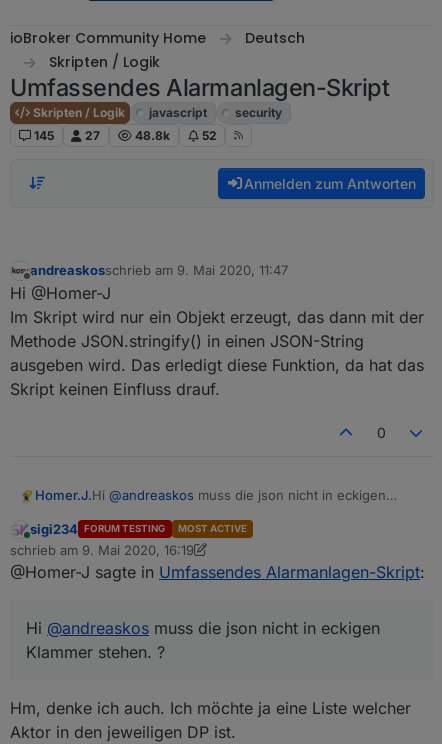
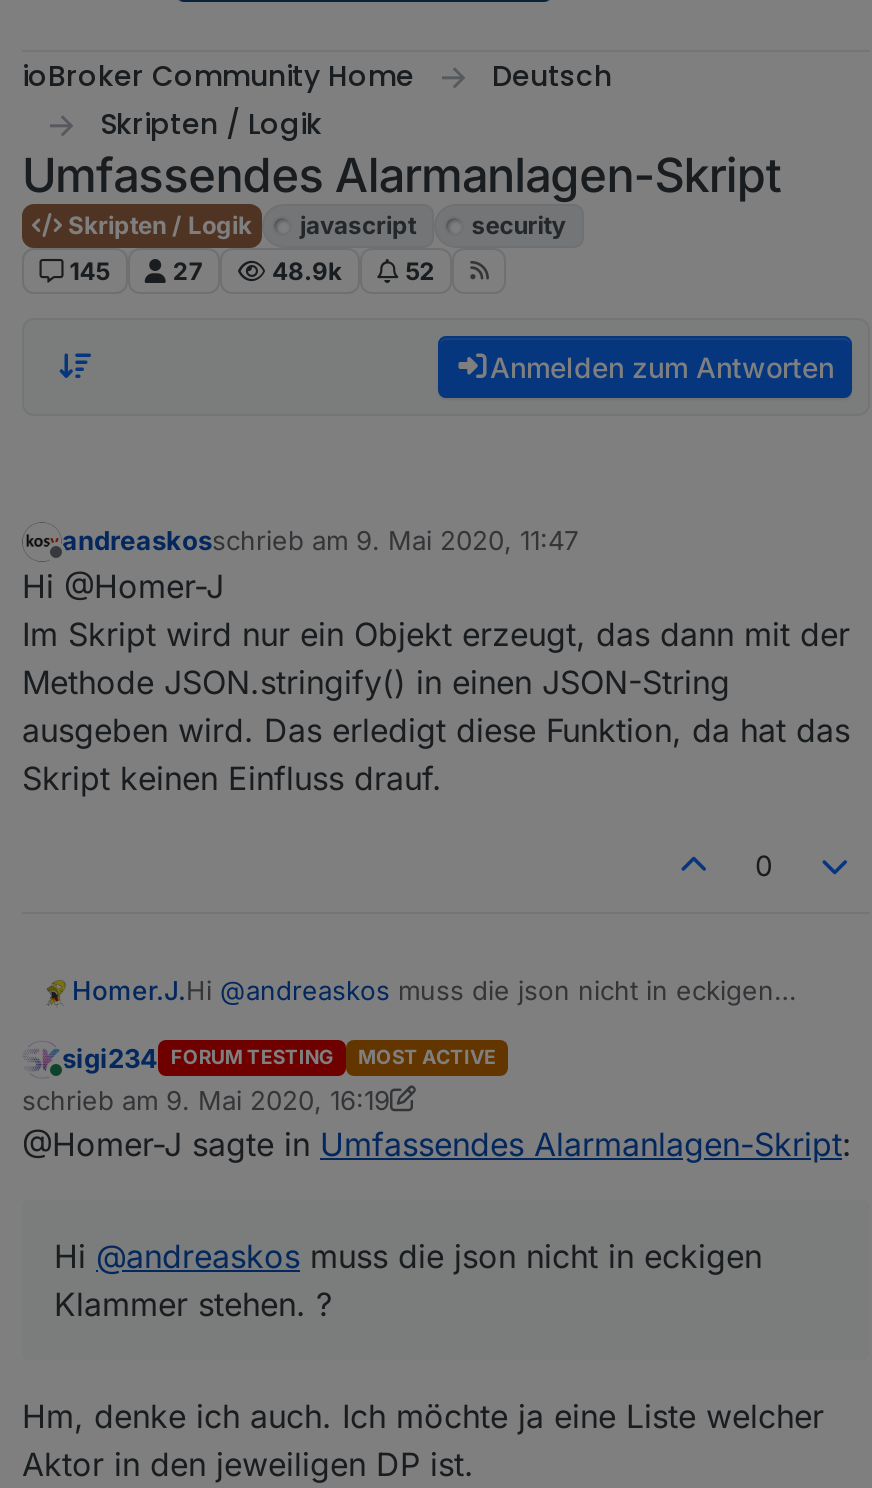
[135,128,170,143] 48.8k -> [272,255,342,285] 48.9k

